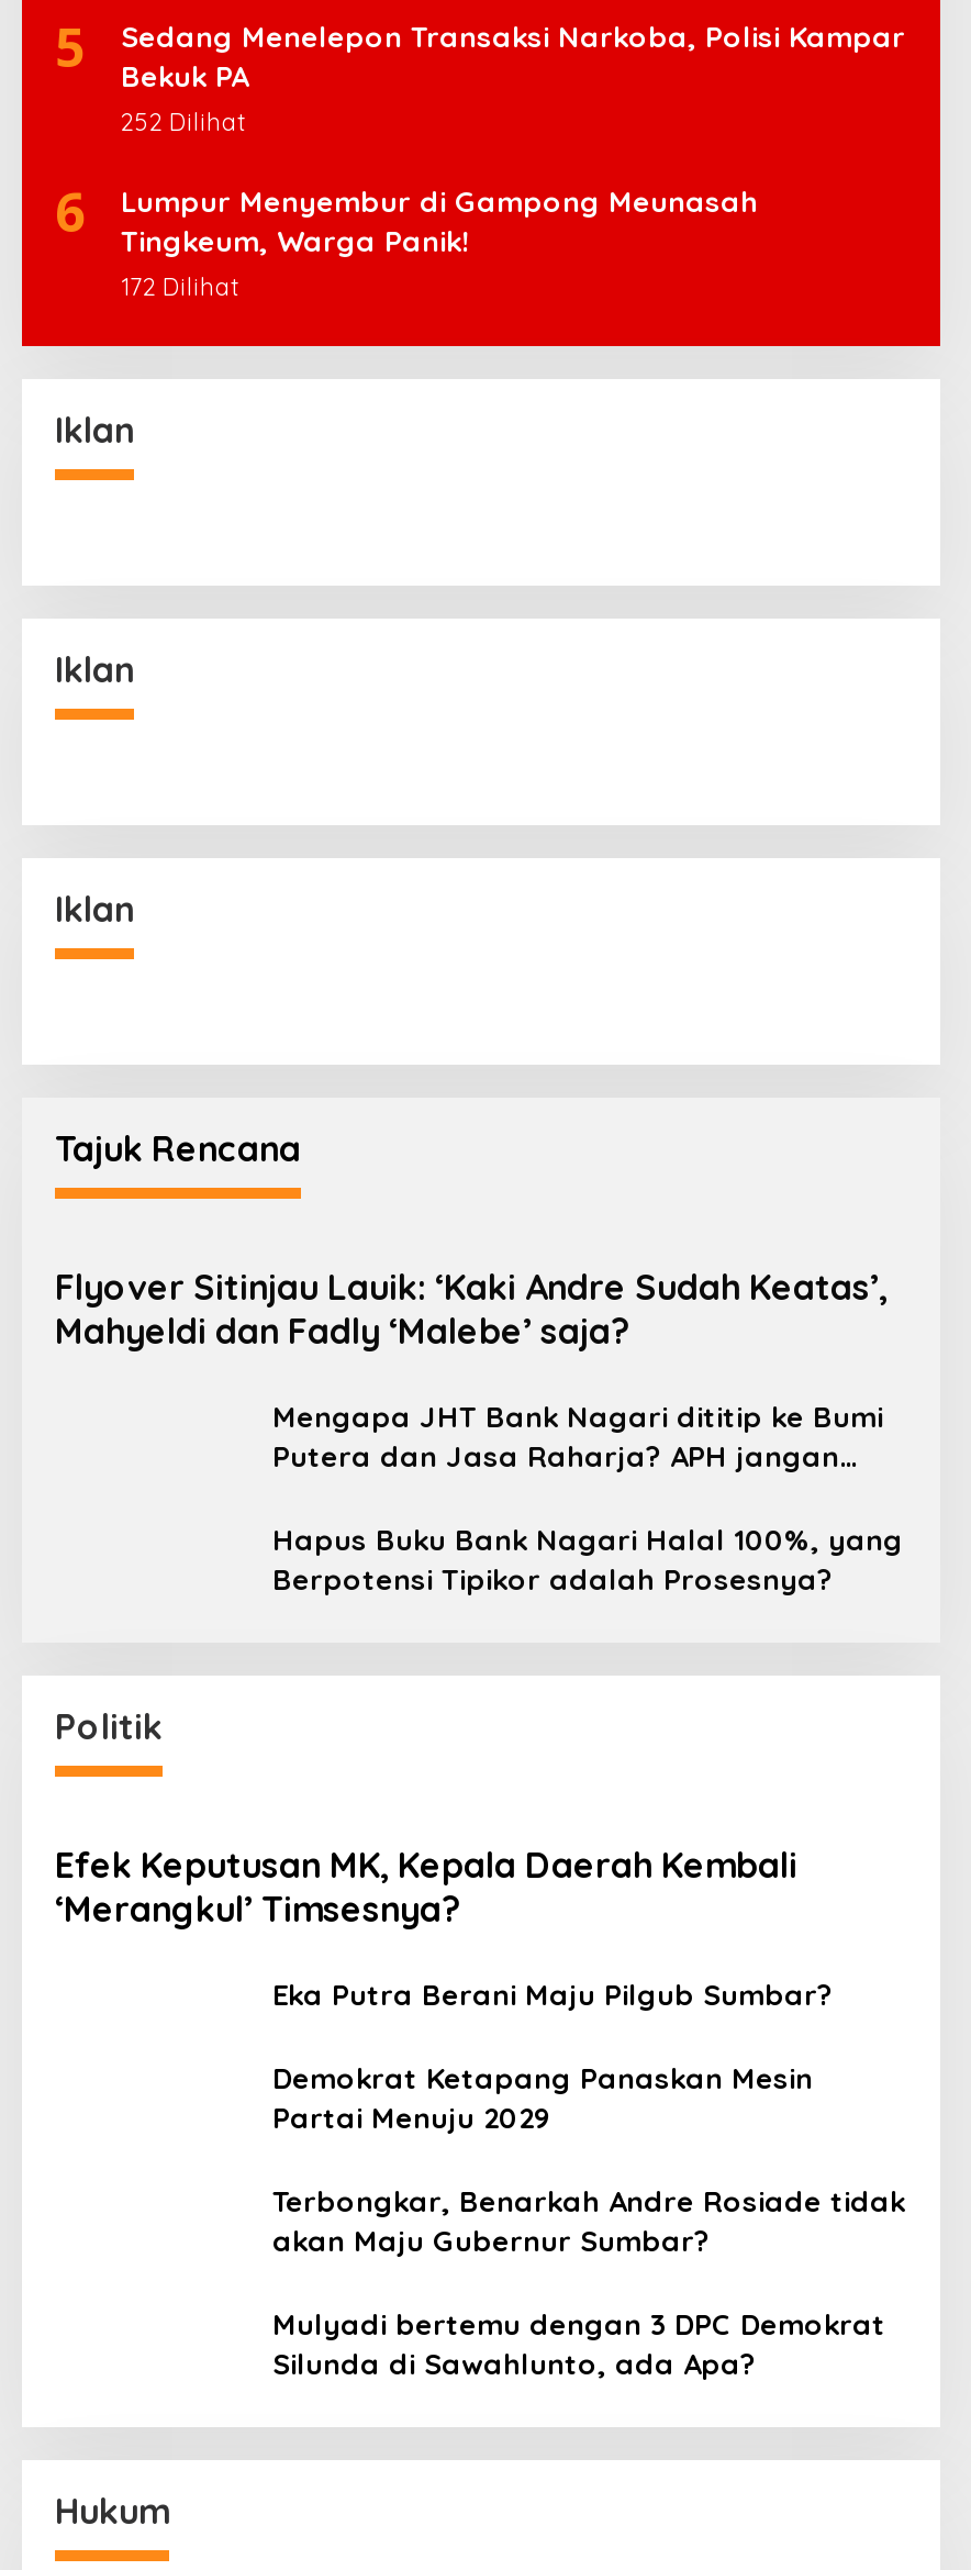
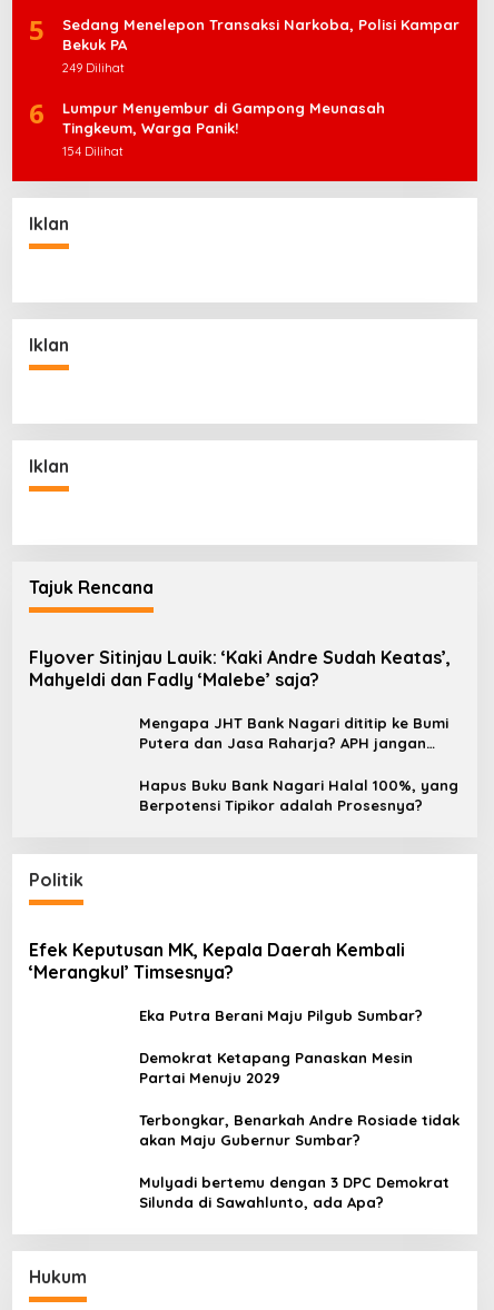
[121,107,246,138] 252 Dilihat -> [62,60,125,76] 249 Dilihat
[121,272,239,302] 172 Dilihat -> [62,144,123,159] 154 Dilihat

